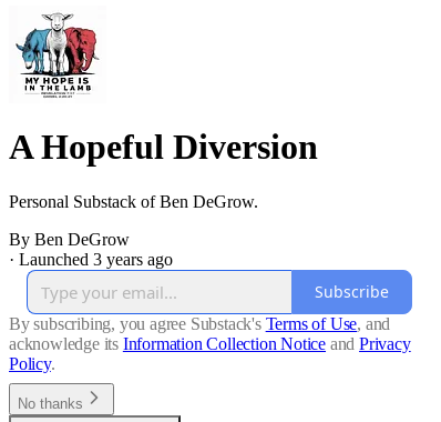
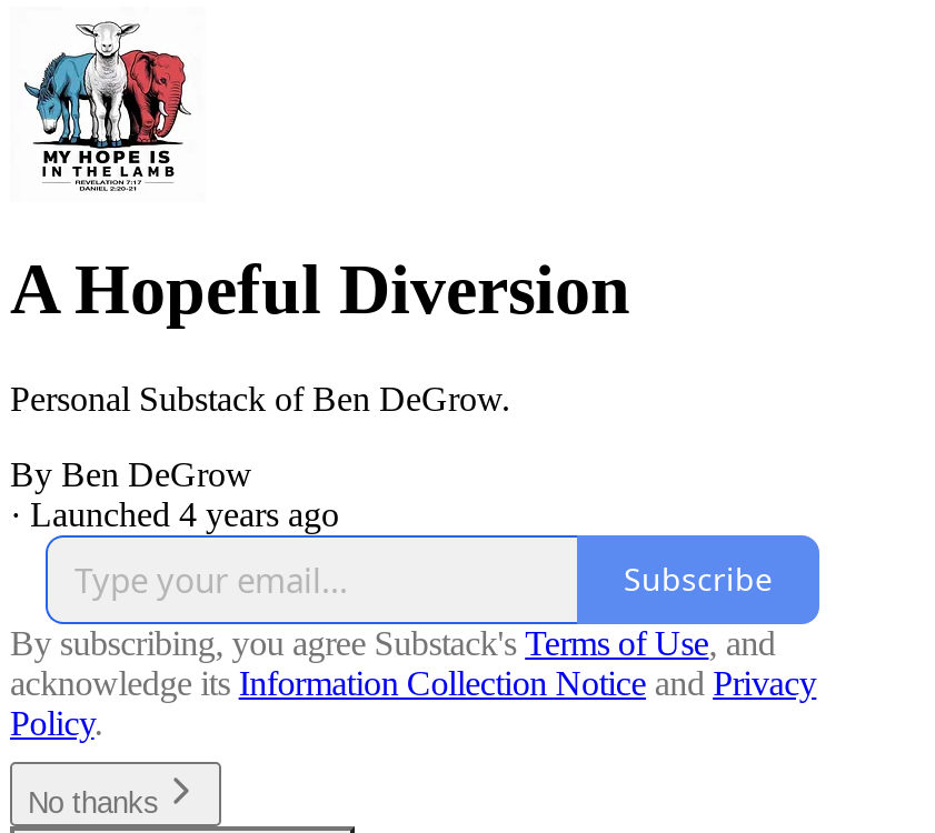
[9,250,173,269] · Launched 3 years ago -> [10,495,339,533] · Launched 4 years ago

